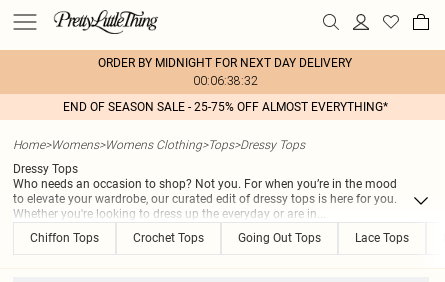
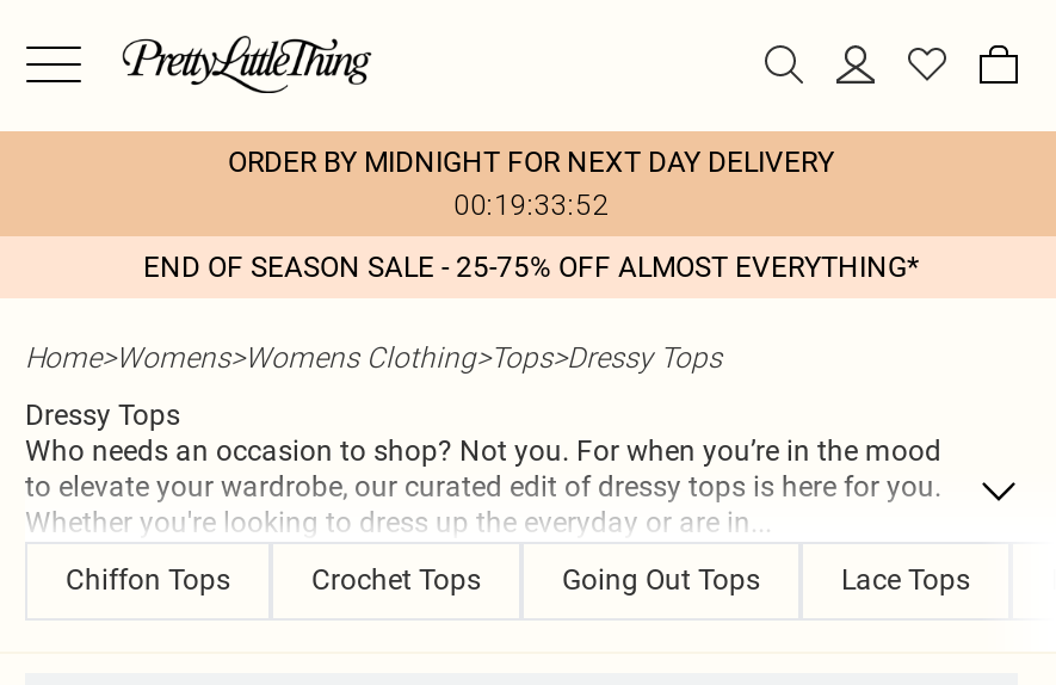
[192,73,257,88] 00:06:38:32 -> [453,186,609,222] 00:19:33:52

